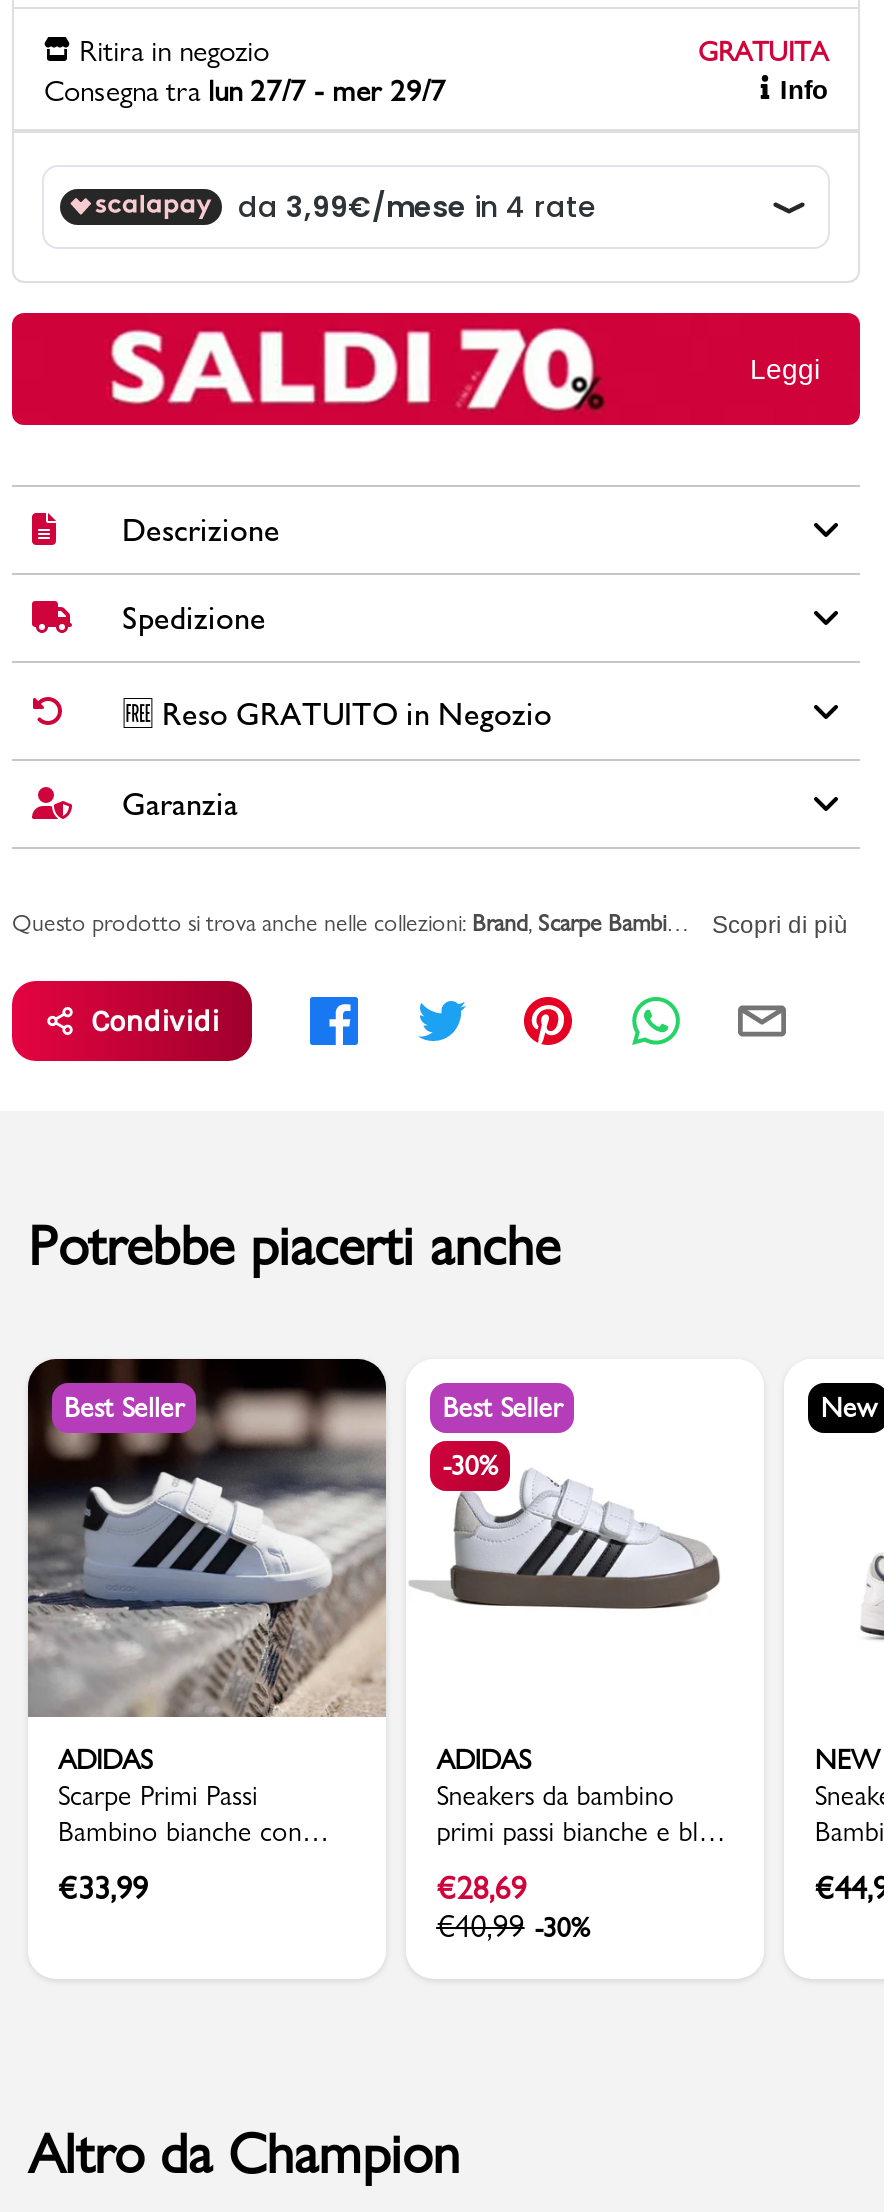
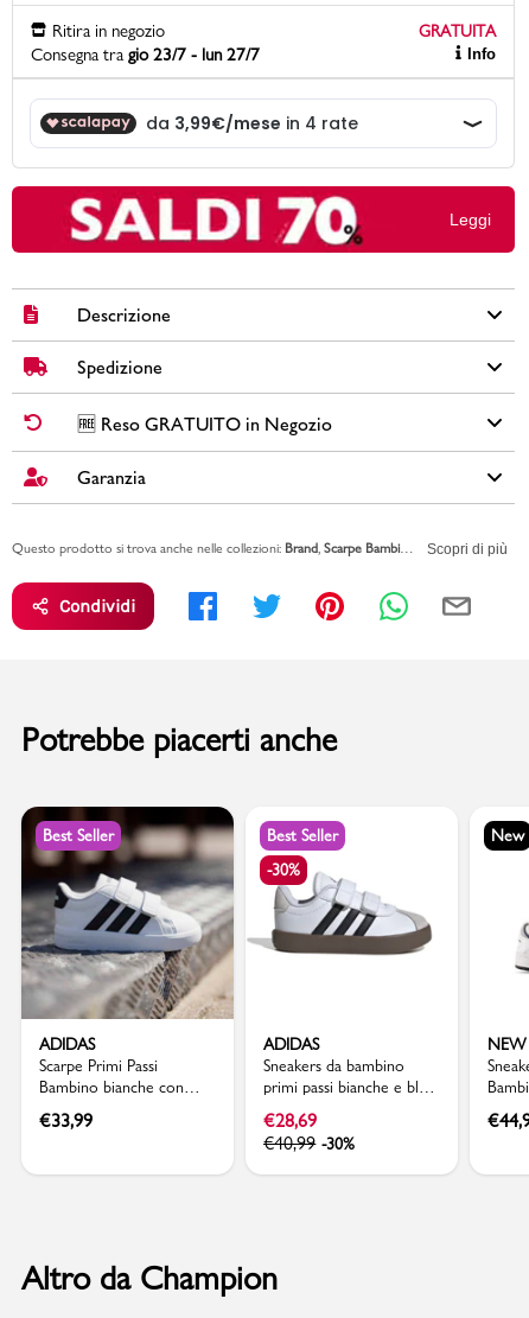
[44,72,446,108] Consegna tra lun 27/7 - mer 29/7 -> [31,43,260,65] Consegna tra gio 23/7 - lun 27/7

